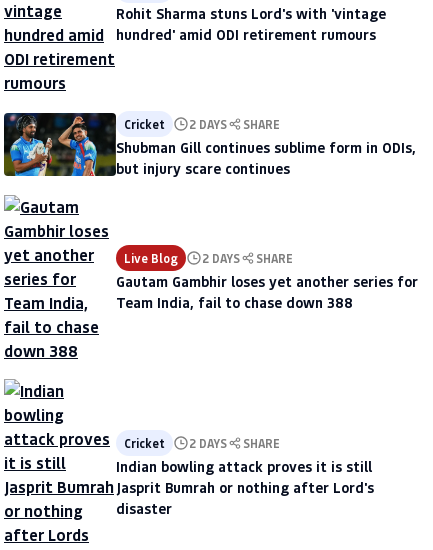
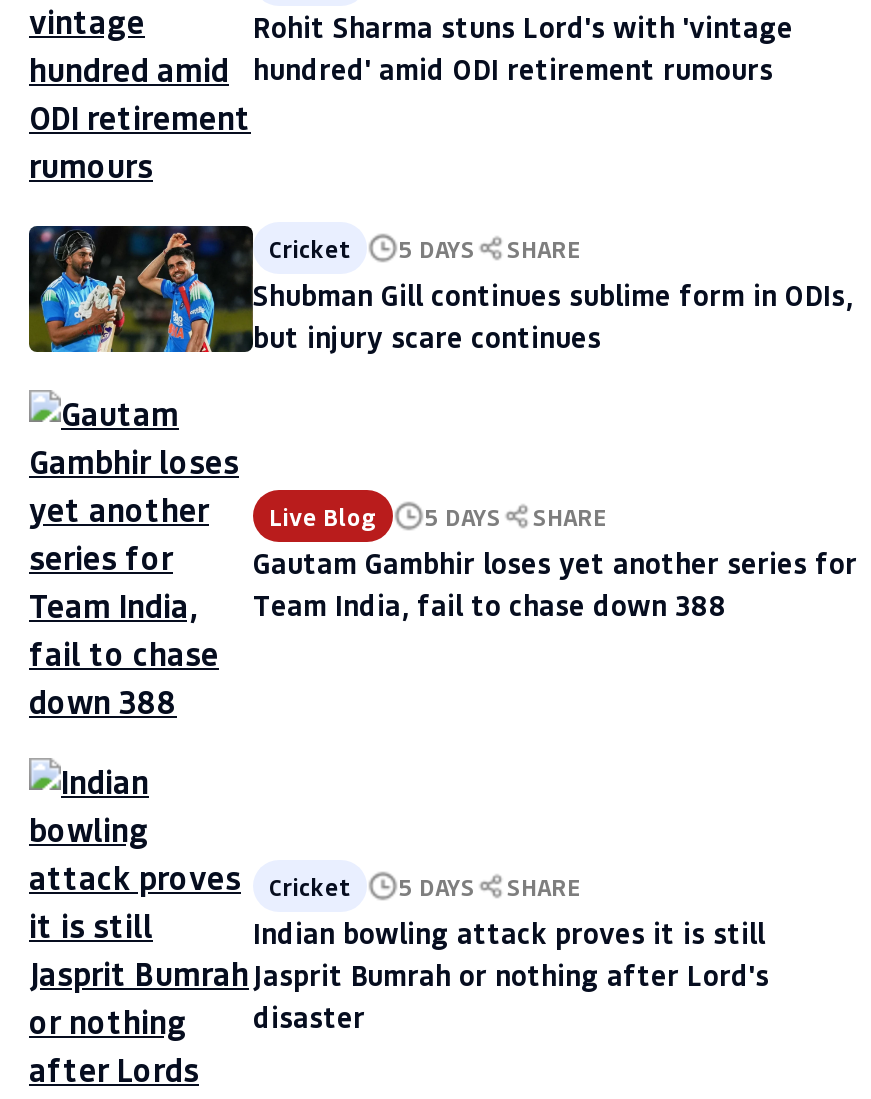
[124,116,280,132] Cricket 2 DAYS SHARE -> [269,232,581,264] Cricket 5 DAYS SHARE
[124,250,293,266] Live Blog 2 DAYS SHARE -> [269,500,607,532] Live Blog 5 DAYS SHARE
[124,435,280,451] Cricket 2 DAYS SHARE -> [269,871,581,903] Cricket 5 DAYS SHARE

